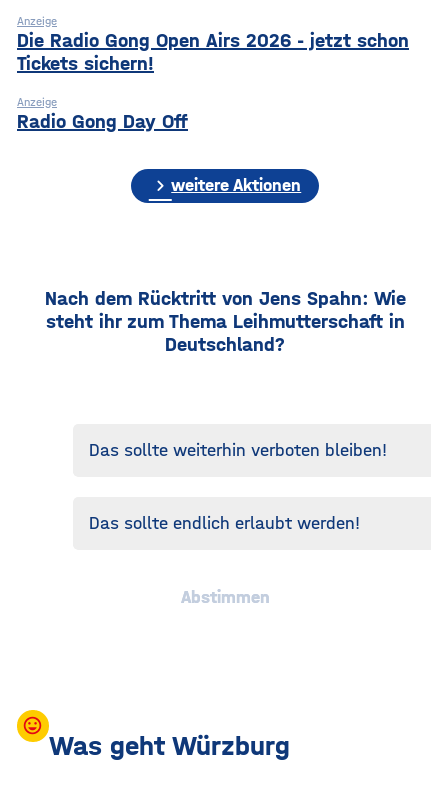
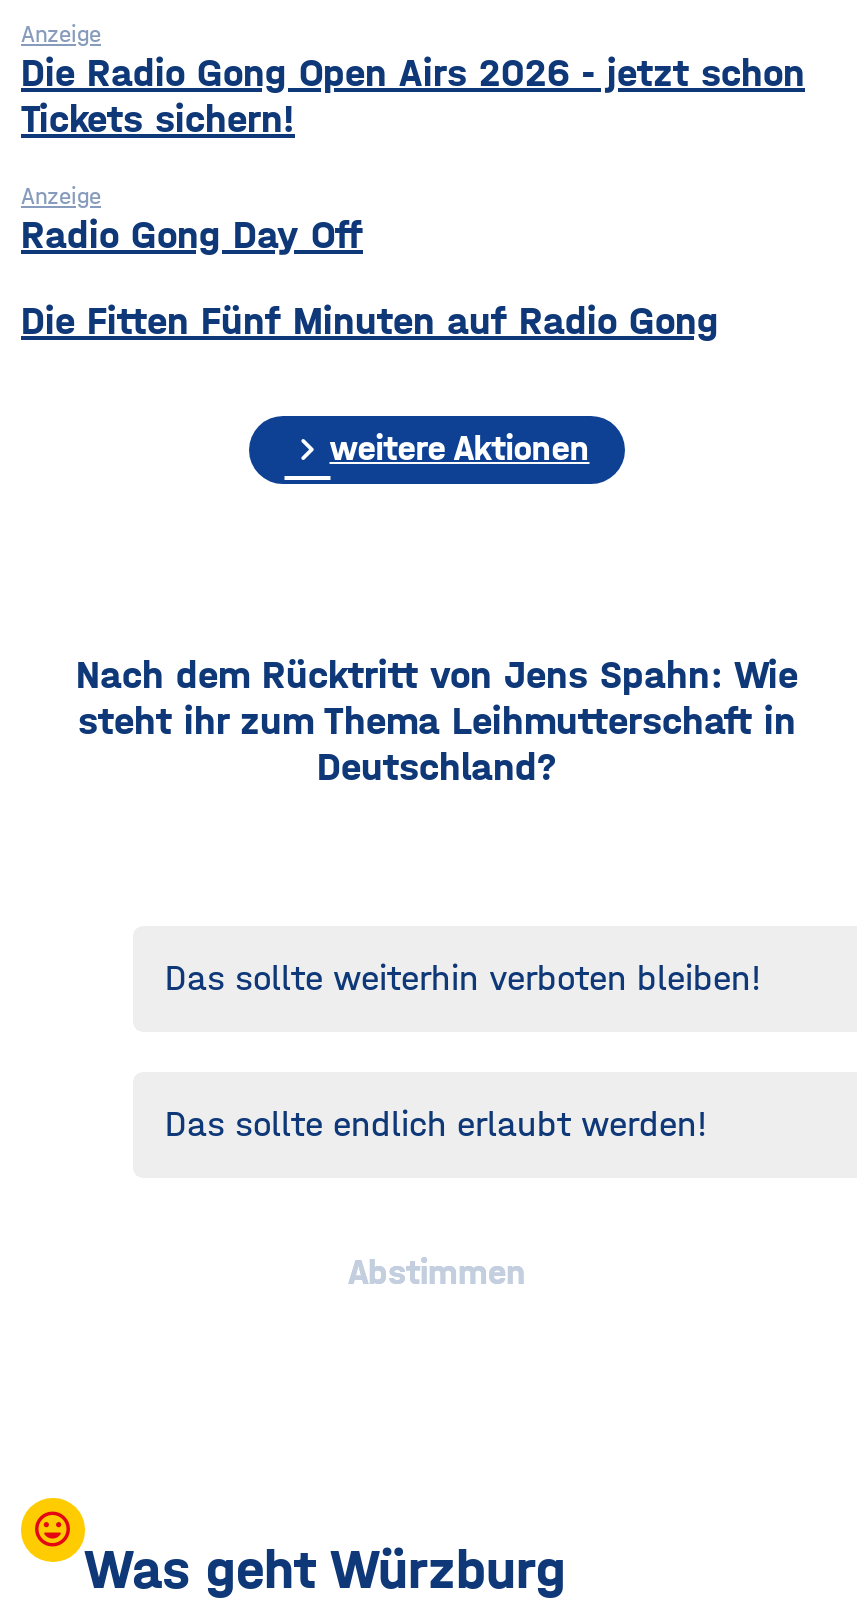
none -> [21,297,719,343] Die Fitten Fünf Minuten auf Radio Gong

